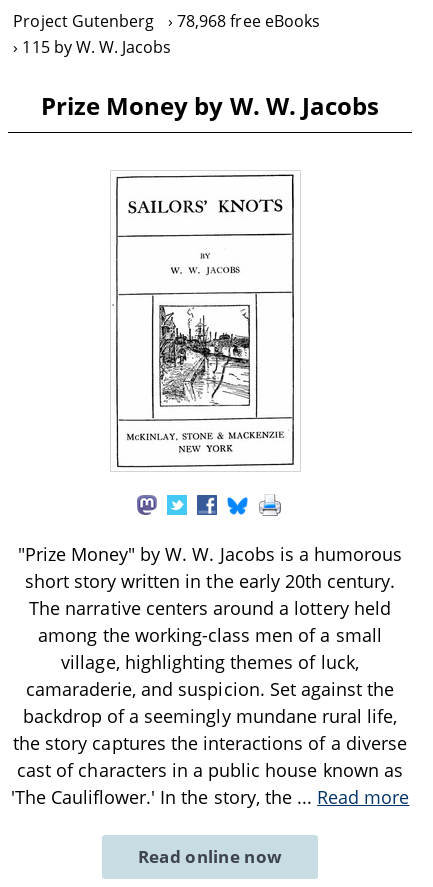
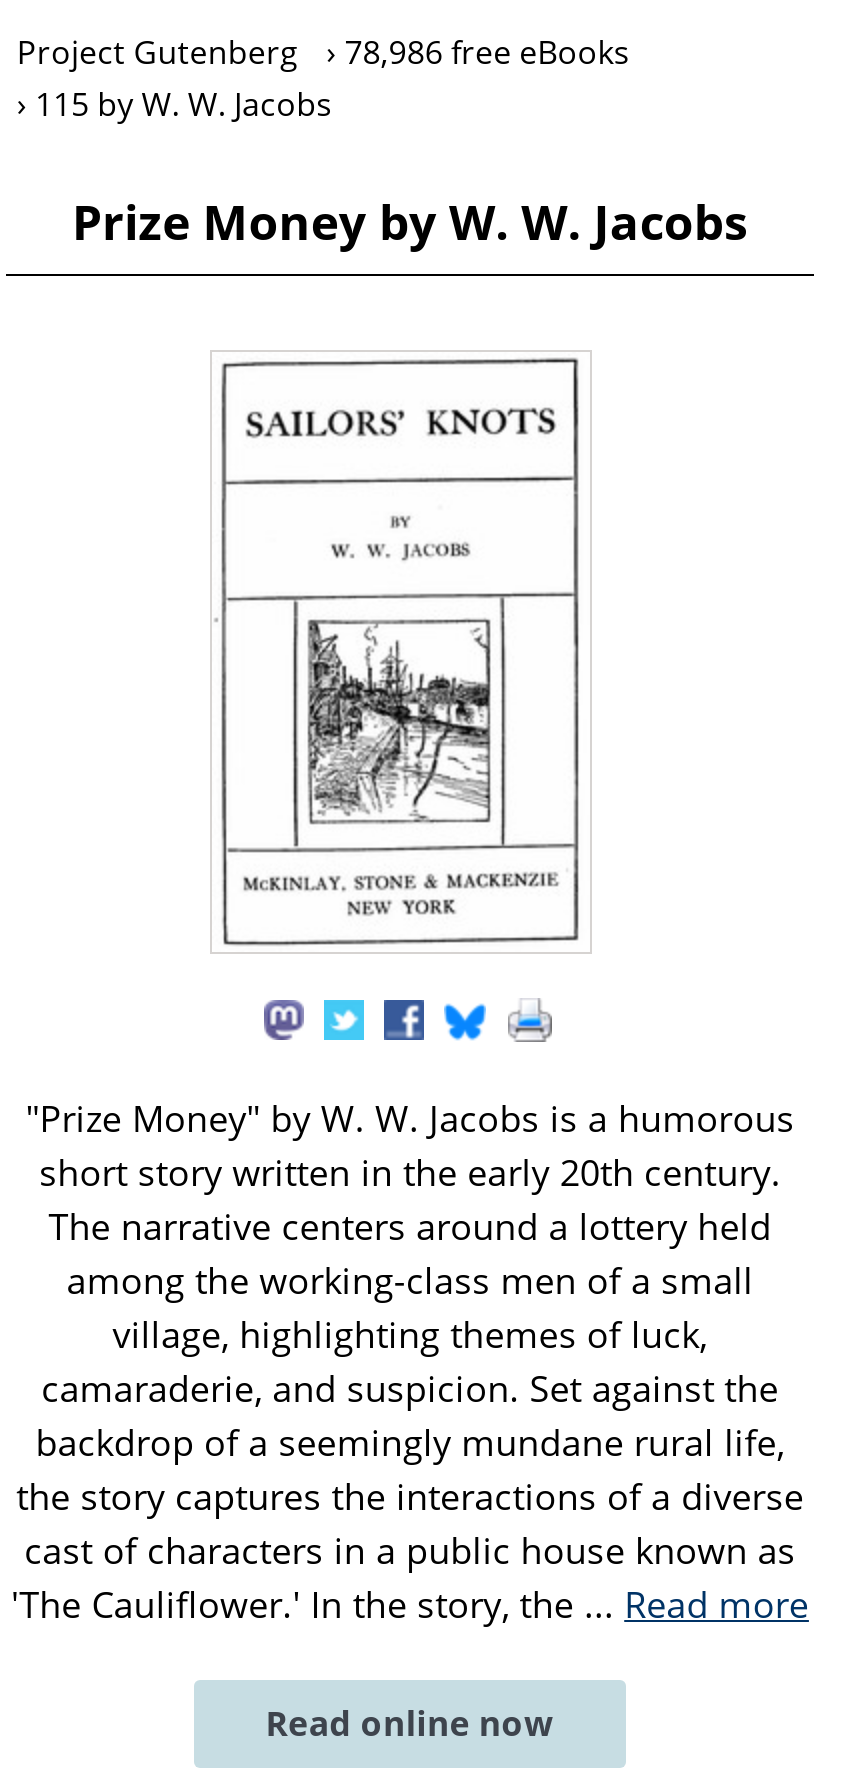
[13,10,320,32] Project Gutenberg 78,968 free eBooks -> [17,30,630,74] Project Gutenberg 78,986 free eBooks

